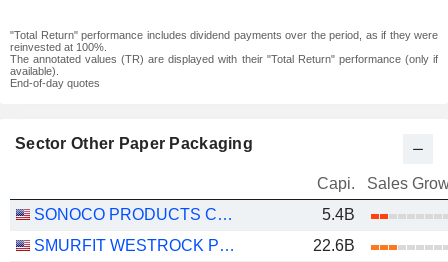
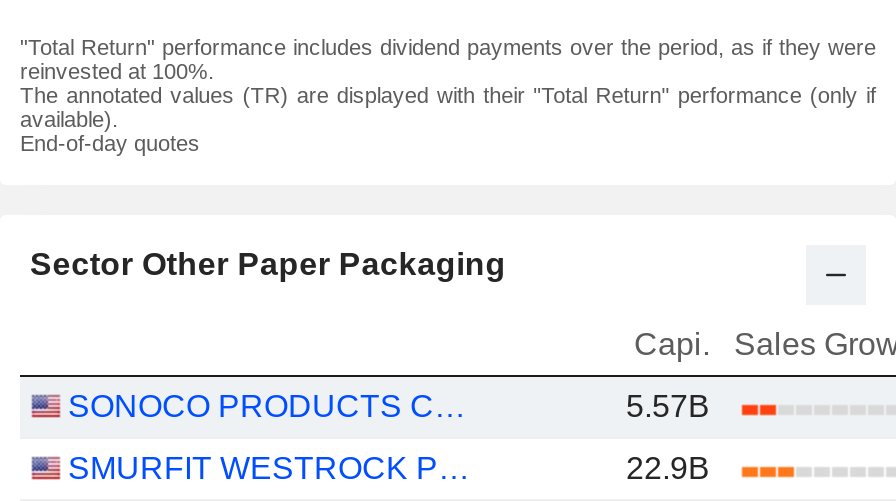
[322,206,355,223] 5.4B -> [626,389,710,423] 5.57B
[313,237,355,254] 22.6B -> [626,451,710,485] 22.9B

